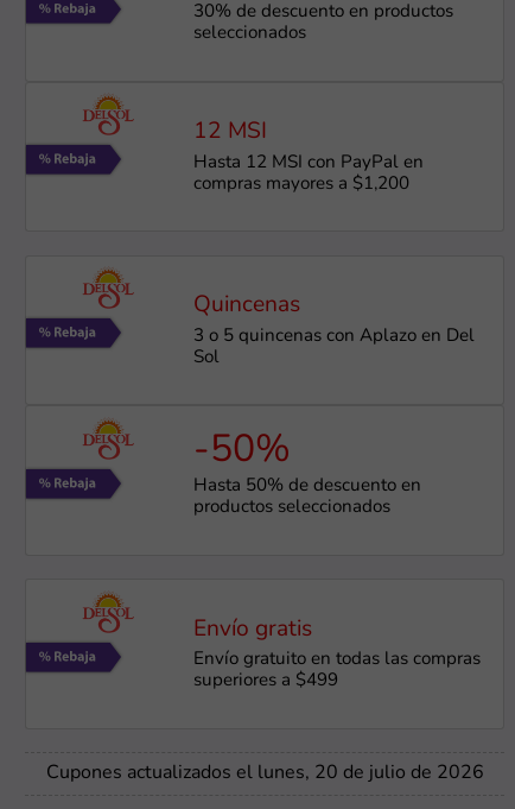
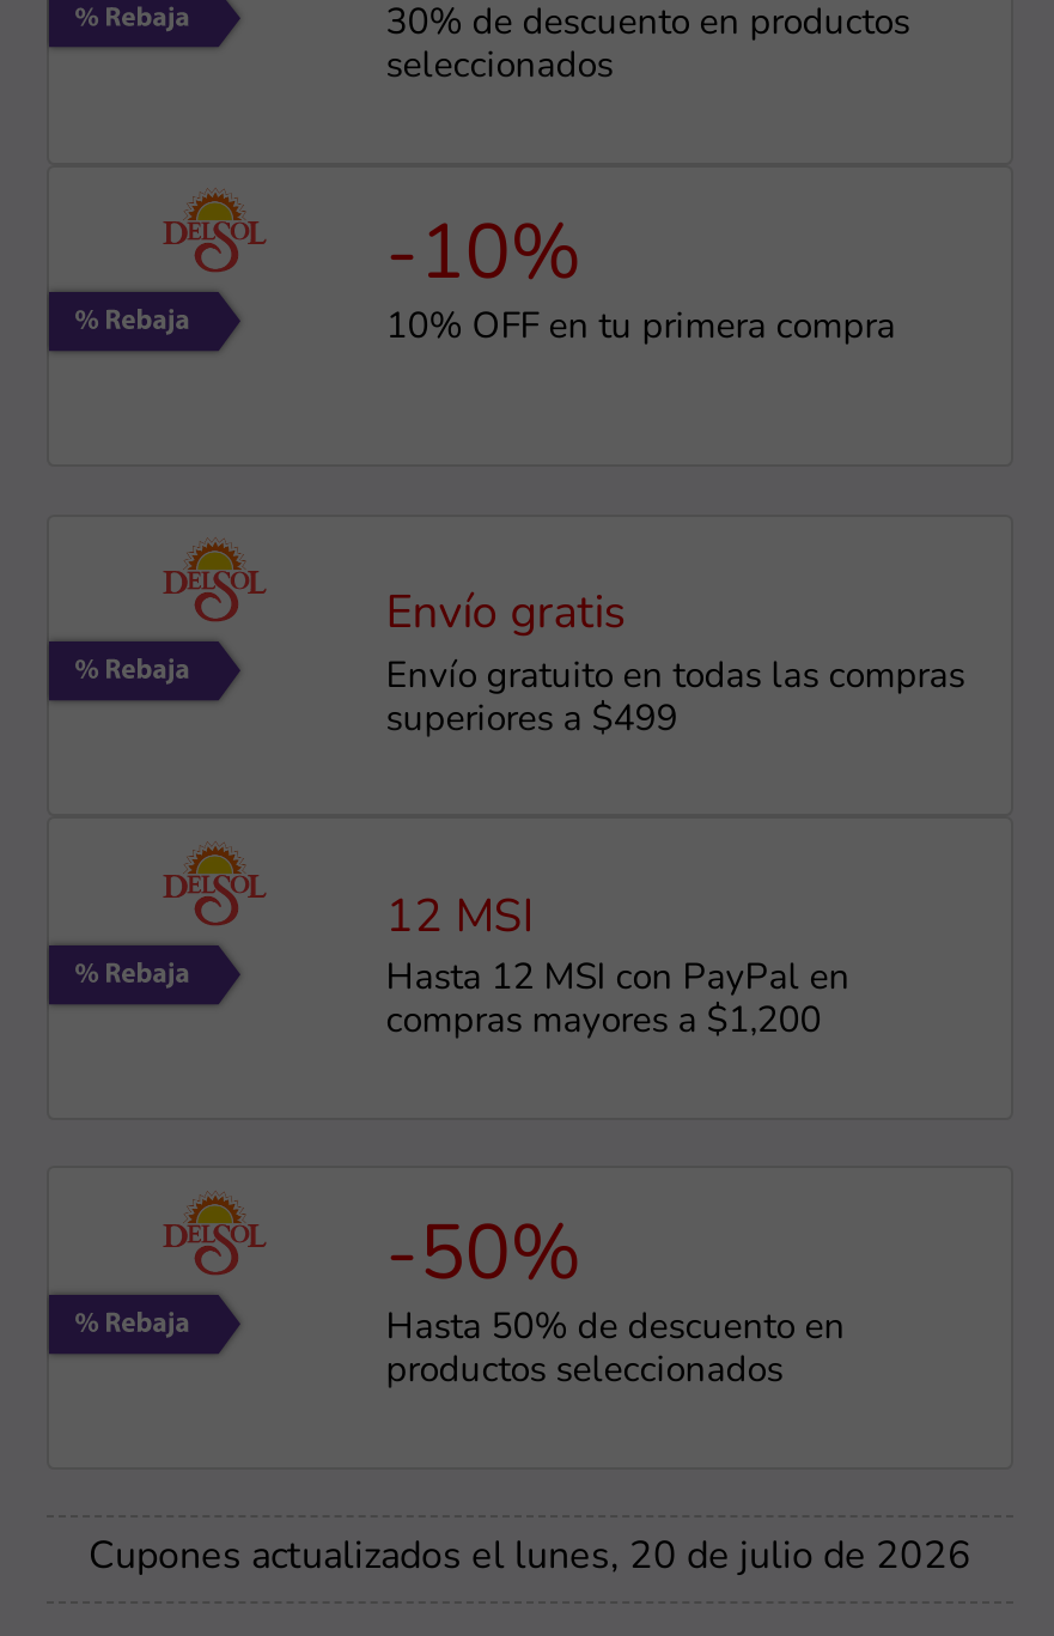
none -> [386,219,896,346] -10% | 10% OFF en tu primera compra
moved [193,122,423,193] -> [386,898,850,1042]: 12 MSI | Hasta 12 MSI con PayPal en | compras mayores a $1,200
[193,295,474,366] Quincenas | 3 o 5 quincenas con Aplazo en Del | Sol -> none
moved [193,433,421,517] -> [386,1222,845,1391]: -50% | Hasta 50% de descuento en | productos seleccionados
moved [193,619,480,691] -> [386,595,965,738]: Envío gratis | Envío gratuito en todas las compras | superiores a $499

